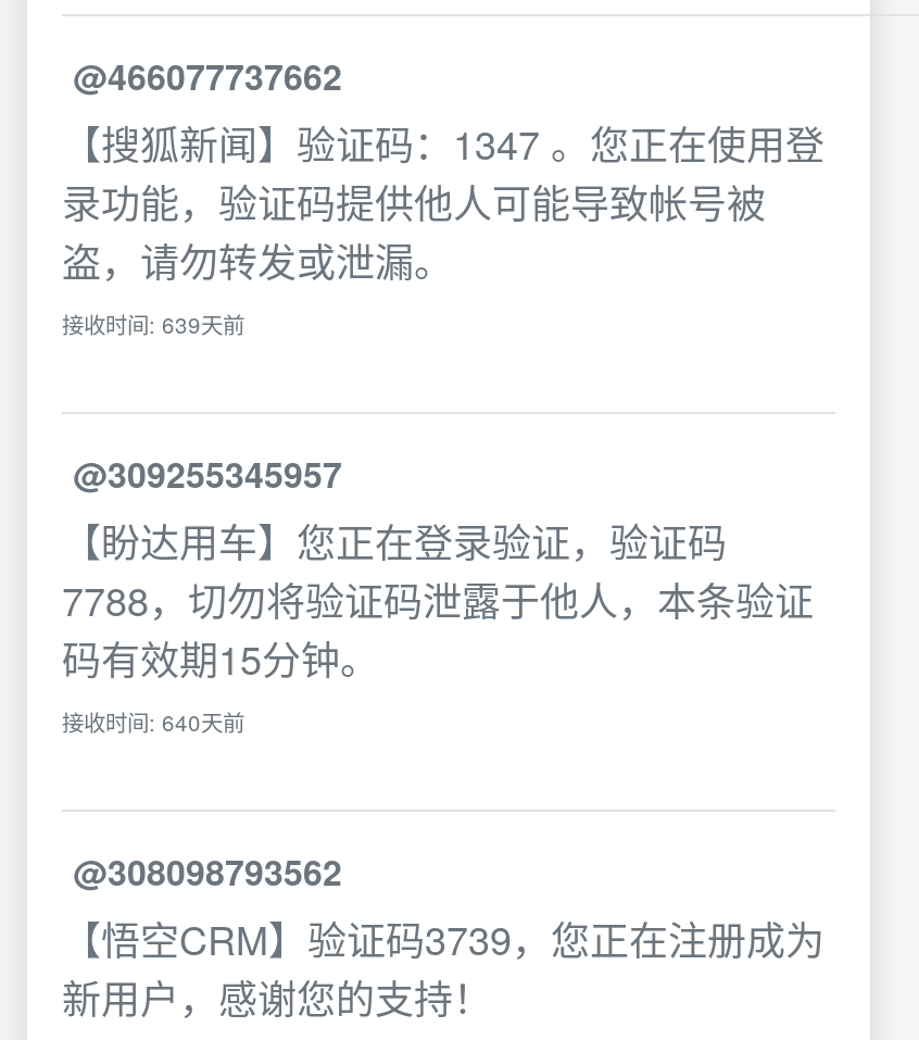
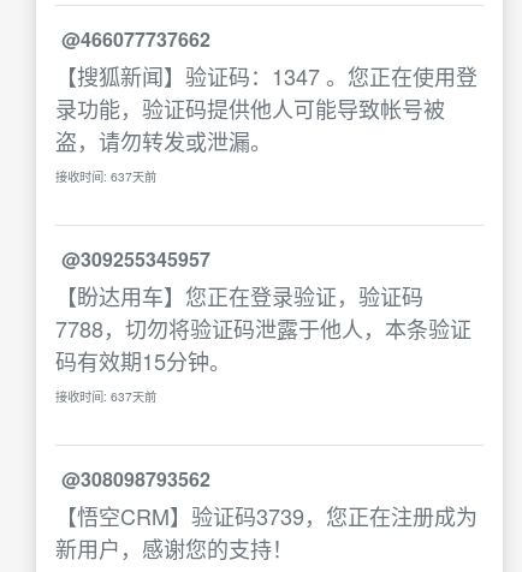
[62,308,244,340] 接收时间: 639天前 -> [55,167,156,185] 接收时间: 637天前
[62,705,244,738] 接收时间: 640天前 -> [55,387,156,405] 接收时间: 637天前

